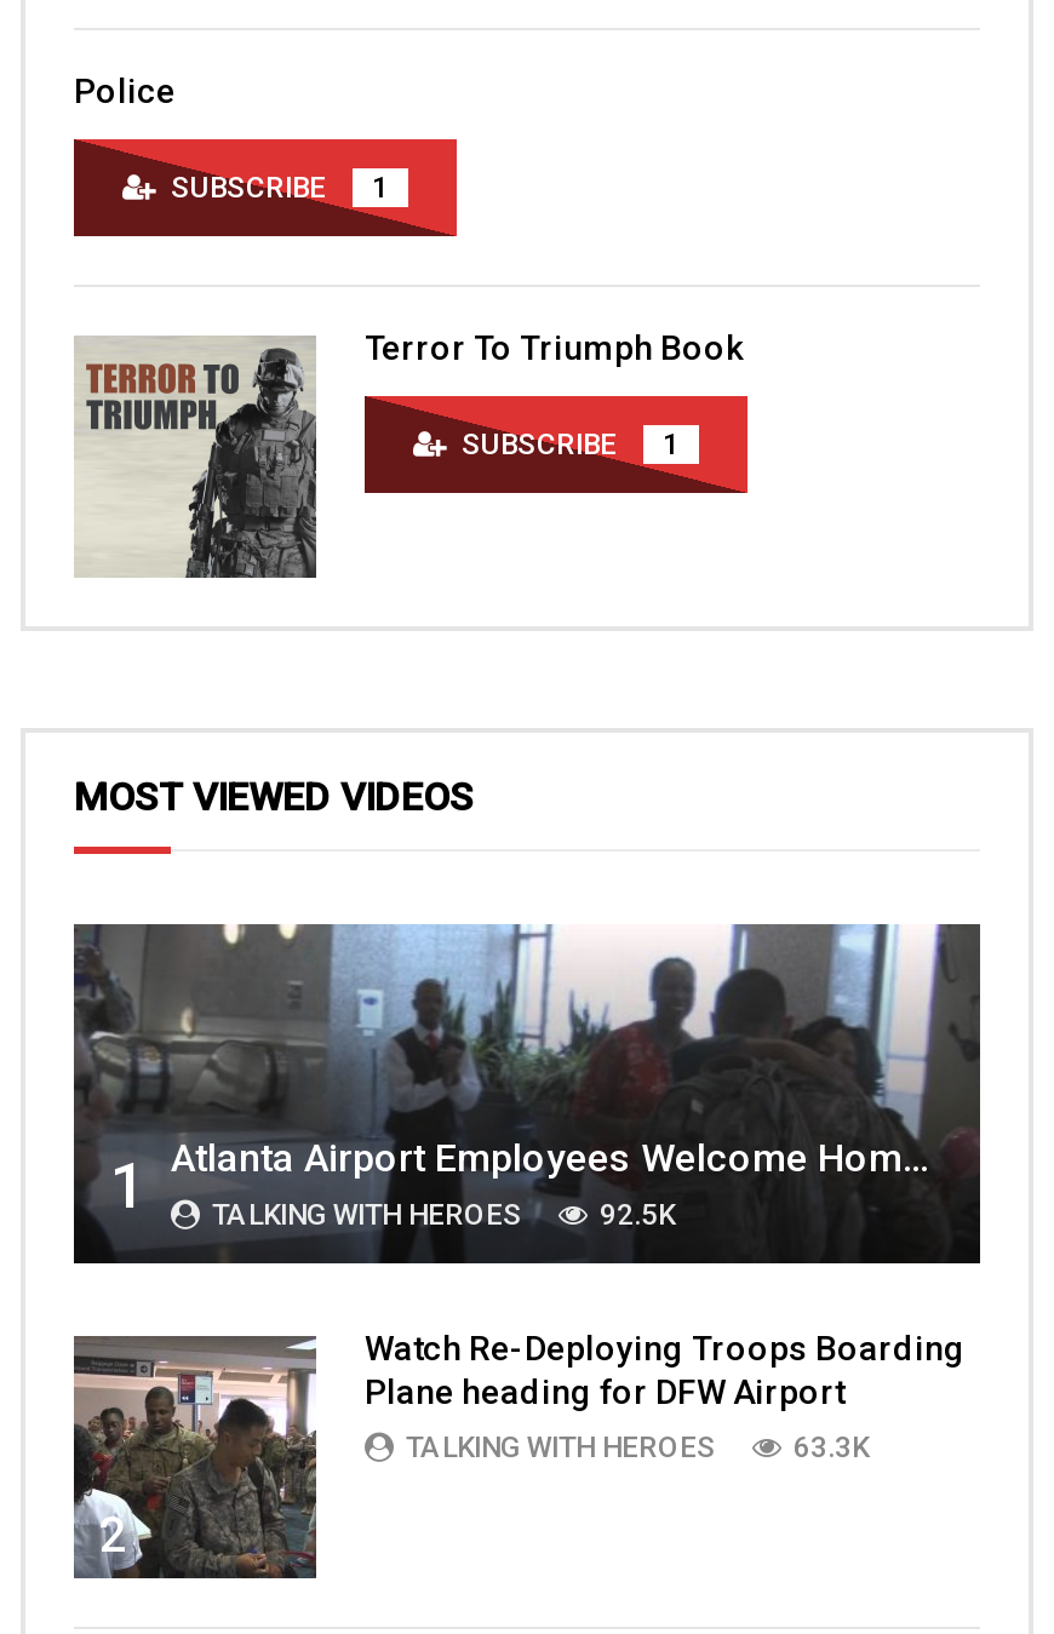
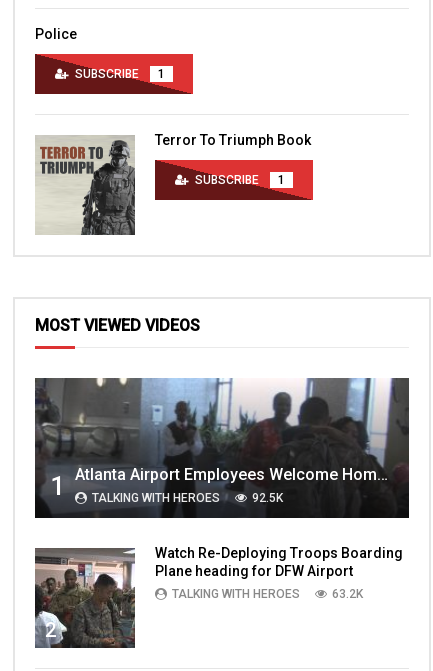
[794,1431,869,1465] 63.3K -> [332,587,363,601] 63.2K

